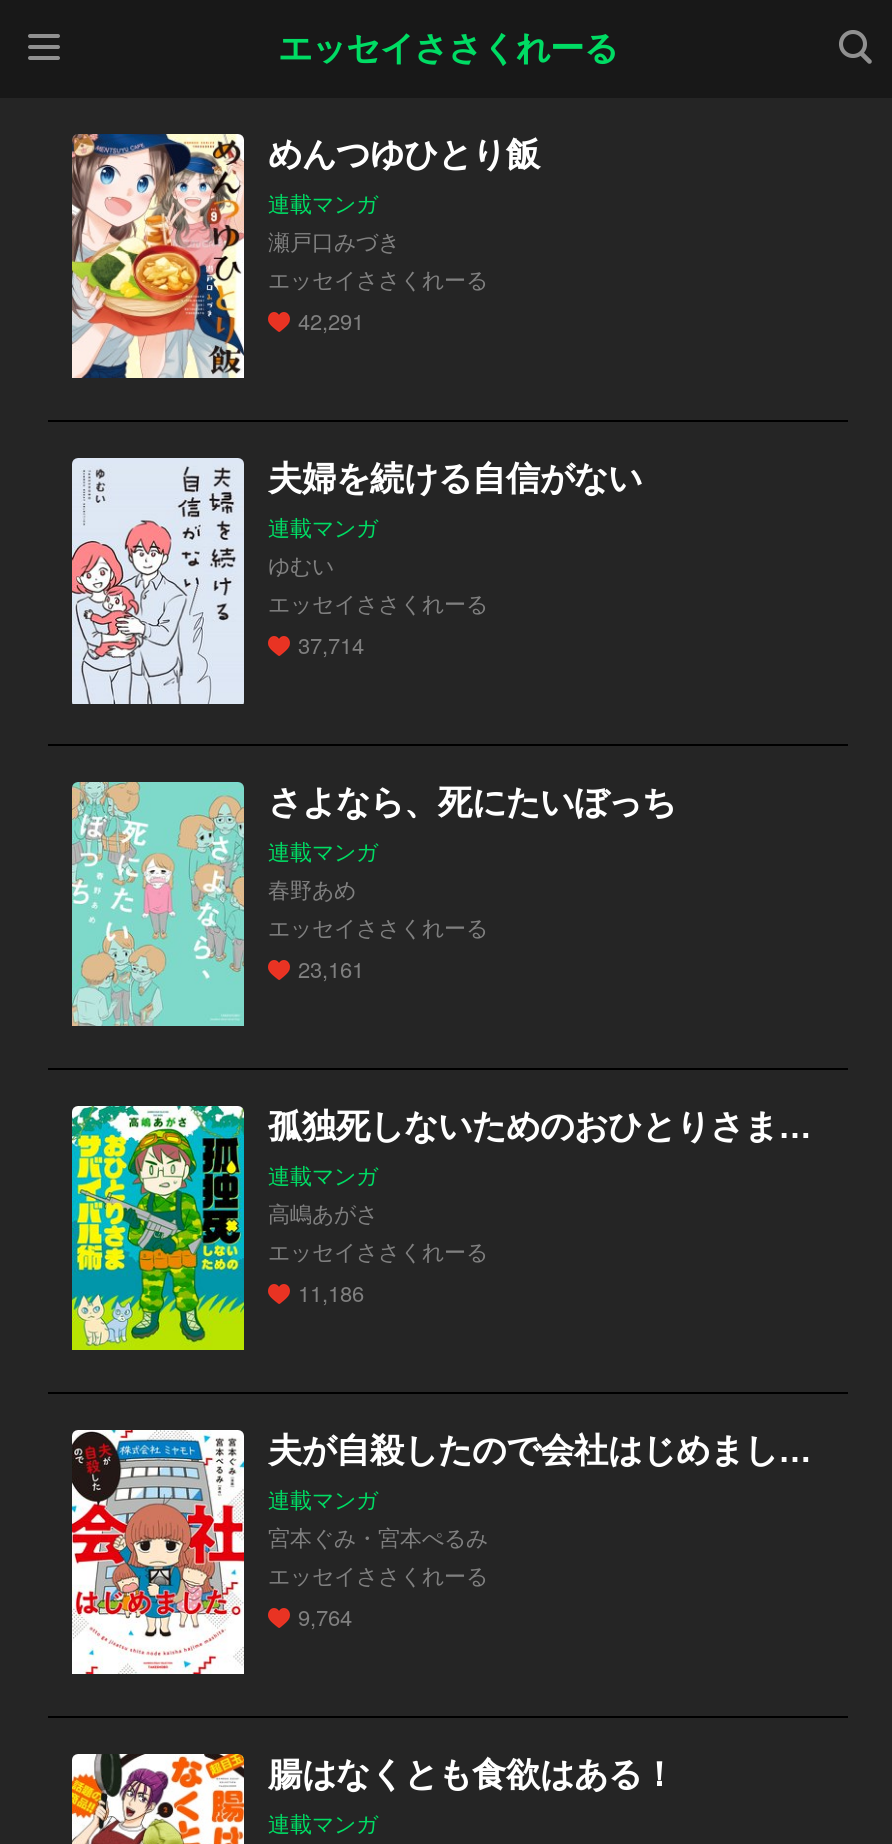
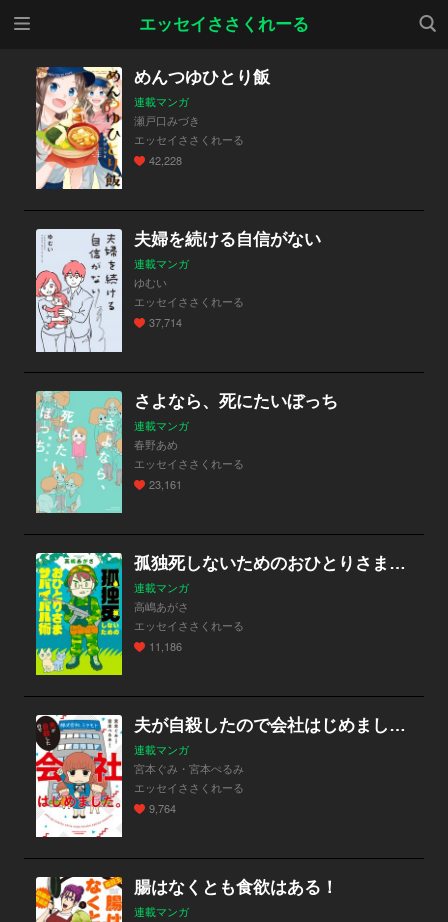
[298,304,364,336] 42,291 -> [149,152,182,168] 42,228

